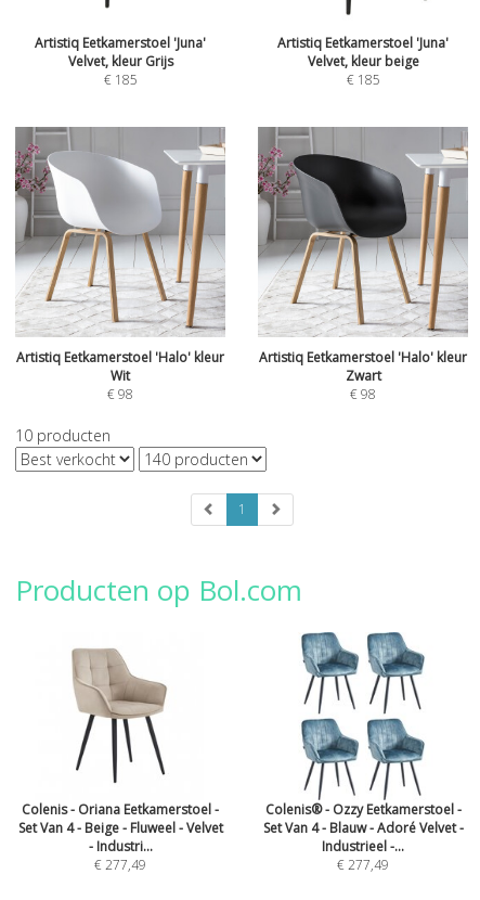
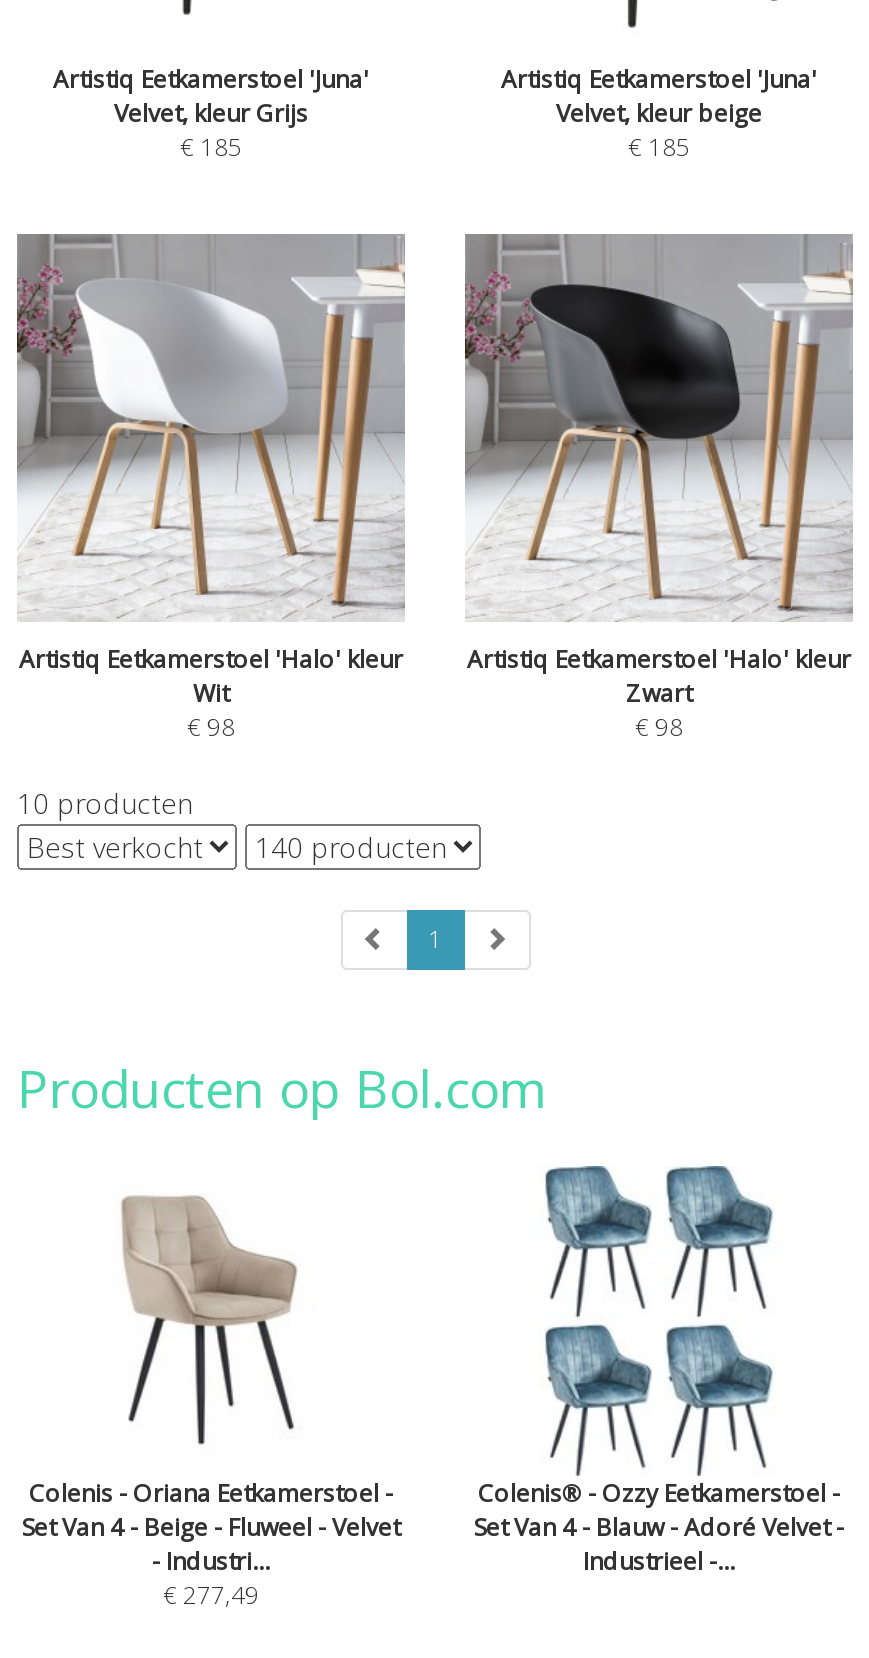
[337,856,389,874] € 277,49 -> none

